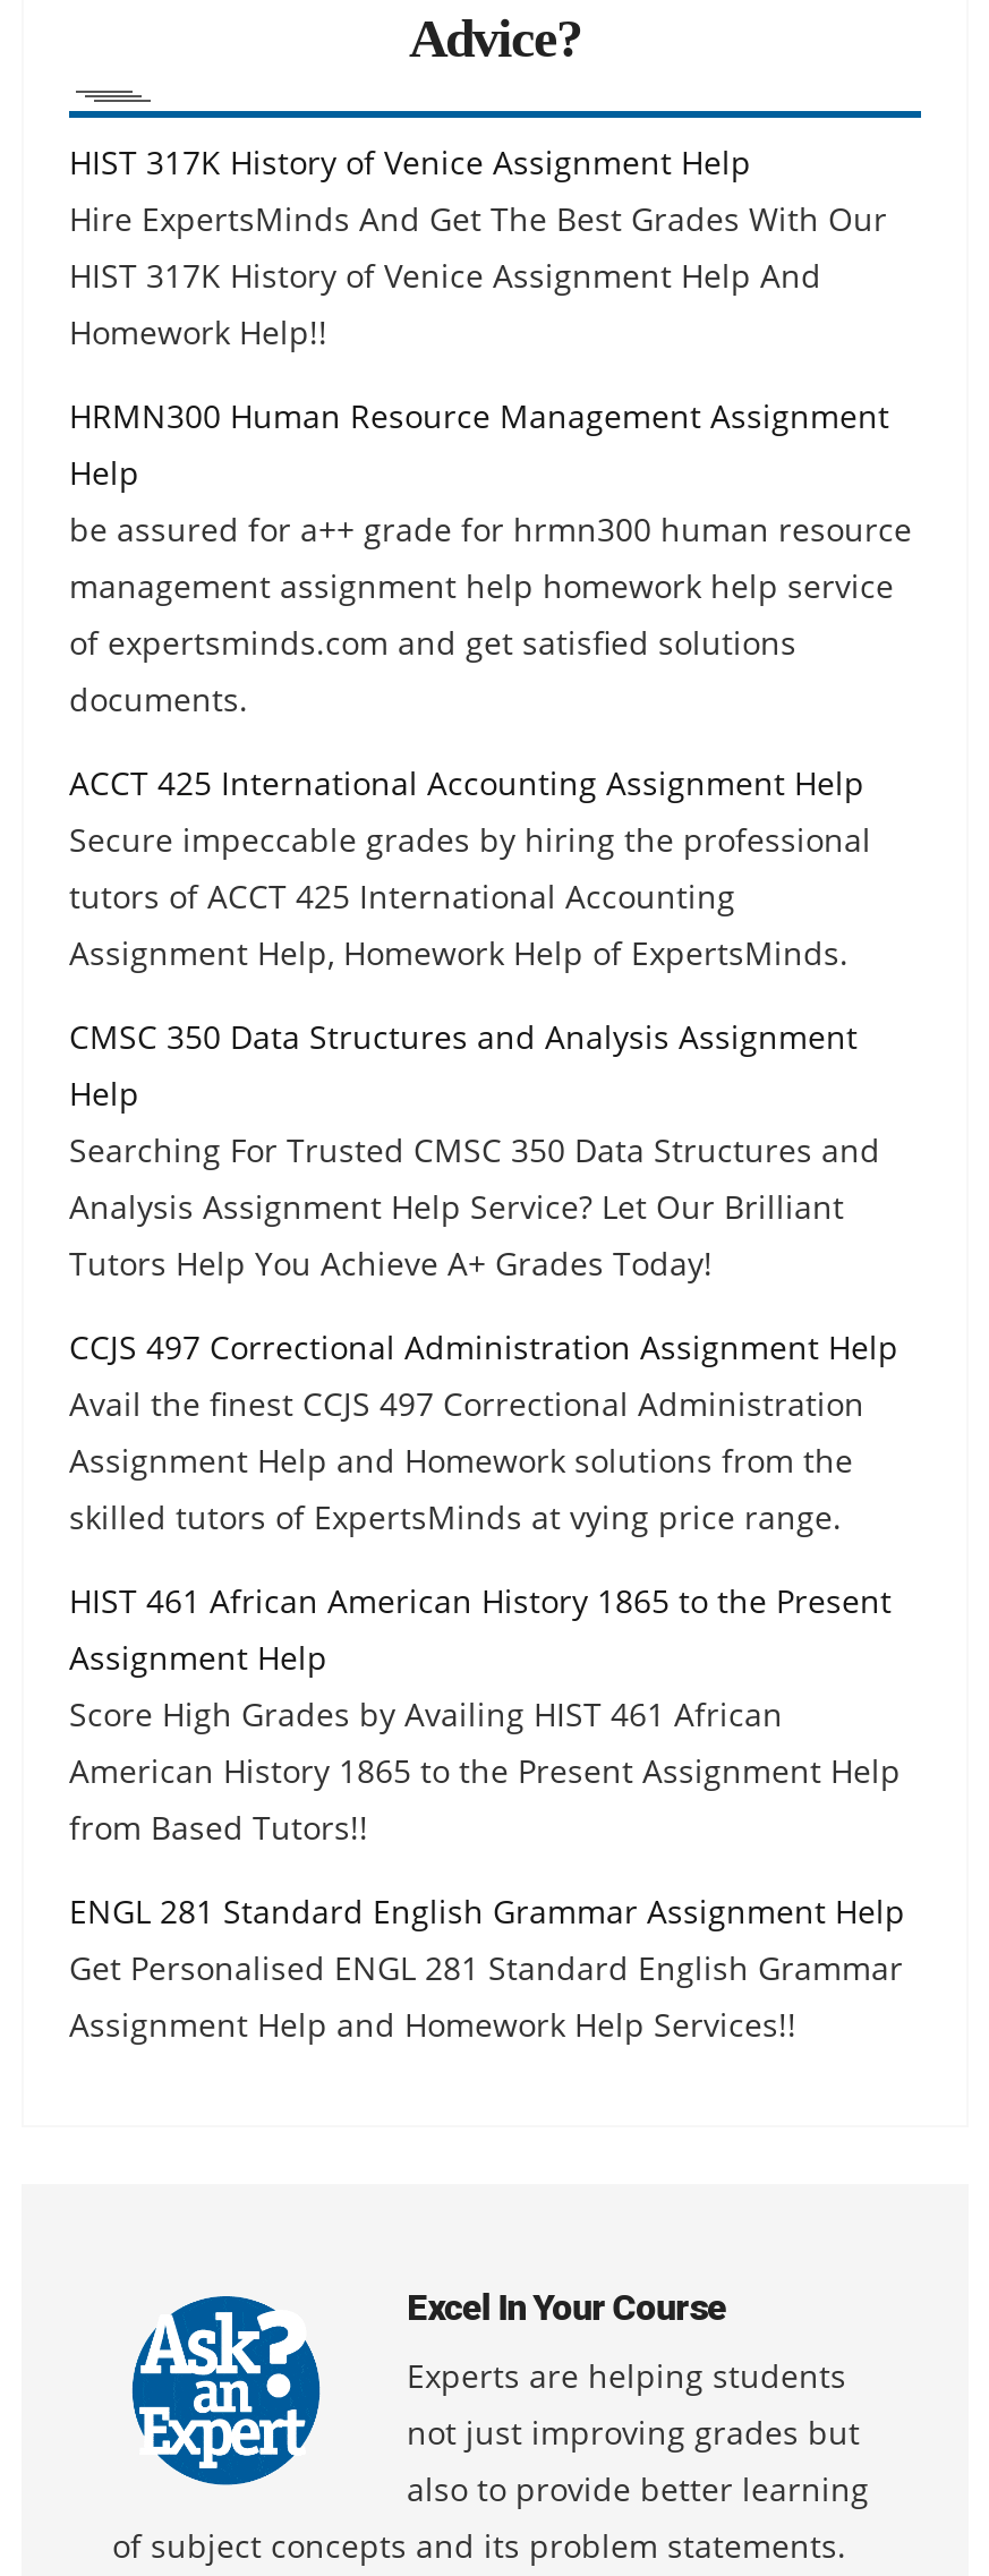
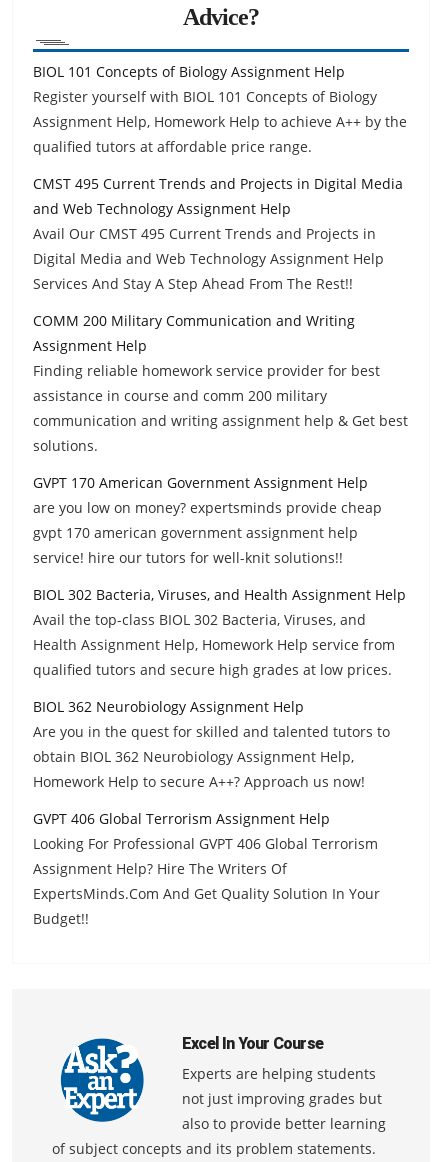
[69,140,912,1621] HIST 317K History of Venice Assignment Help | Hire ExpertsMinds And Get The Best Grades With Our | HIST 317K History of Venice Assignment Help And | Homework Help!! | HRMN300 Human Resource Management Assignment | Help | be assured for a++ grade for hrmn300 human resource | management assignment help homework help service | of expertsminds.com and get satisfied solutions | documents. | ACCT 425 International Accounting Assignment Help | Secure impeccable grades by hiring the professional | tutors of ACCT 425 International Accounting | Assignment Help, Homework Help of ExpertsMinds. | CMSC 350 Data Structures and Analysis Assignment | Help | Searching For Trusted CMSC 350 Data Structures and | Analysis Assignment Help Service? Let Our Brilliant | Tutors Help You Achieve A+ Grades Today! | CCJS 497 Correctional Administration Assignment Help | Avail the finest CCJS 497 Correctional Administration | Assignment Help and Homework solutions from the | skilled tutors of ExpertsMinds at vying price range. | HIST 461 African American History 1865 to the Present -> [33,62,407,330] BIOL 101 Concepts of Biology Assignment Help | Register yourself with BIOL 101 Concepts of Biology | Assignment Help, Homework Help to achieve A++ by the | qualified tutors at affordable price range. | CMST 495 Current Trends and Projects in Digital Media | and Web Technology Assignment Help | Avail Our CMST 495 Current Trends and Projects in | Digital Media and Web Technology Assignment Help | Services And Stay A Step Ahead From The Rest!! | COMM 200 Military Communication and Writing
moved [69,1635,327,1678] -> [33,336,147,355]: Assignment Help
[69,1692,905,2045] Score High Grades by Availing HIST 461 African | American History 1865 to the Present Assignment Help | from Based Tutors!! | ENGL 281 Standard English Grammar Assignment Help | Get Personalised ENGL 281 Standard English Grammar | Assignment Help and Homework Help Services!! -> [33,361,408,928] Finding reliable homework service provider for best | assistance in course and comm 200 military | communication and writing assignment help & Get best | solutions. | GVPT 170 American Government Assignment Help | are you low on money? expertsminds provide cheap | gvpt 170 american government assignment help | service! hire our tutors for well-knit solutions!! | BIOL 302 Bacteria, Viruses, and Health Assignment Help | Avail the top-class BIOL 302 Bacteria, Viruses, and | Health Assignment Help, Homework Help service from | qualified tutors and secure high grades at low prices. | BIOL 362 Neurobiology Assignment Help | Are you in the quest for skilled and talented tutors to | obtain BIOL 362 Neurobiology Assignment Help, | Homework Help to secure A++? Approach us now! | GVPT 406 Global Terrorism Assignment Help | Looking For Professional GVPT 406 Global Terrorism | Assignment Help? Hire The Writers Of | ExpertsMinds.Com And Get Quality Solution In Your | Budget!!

